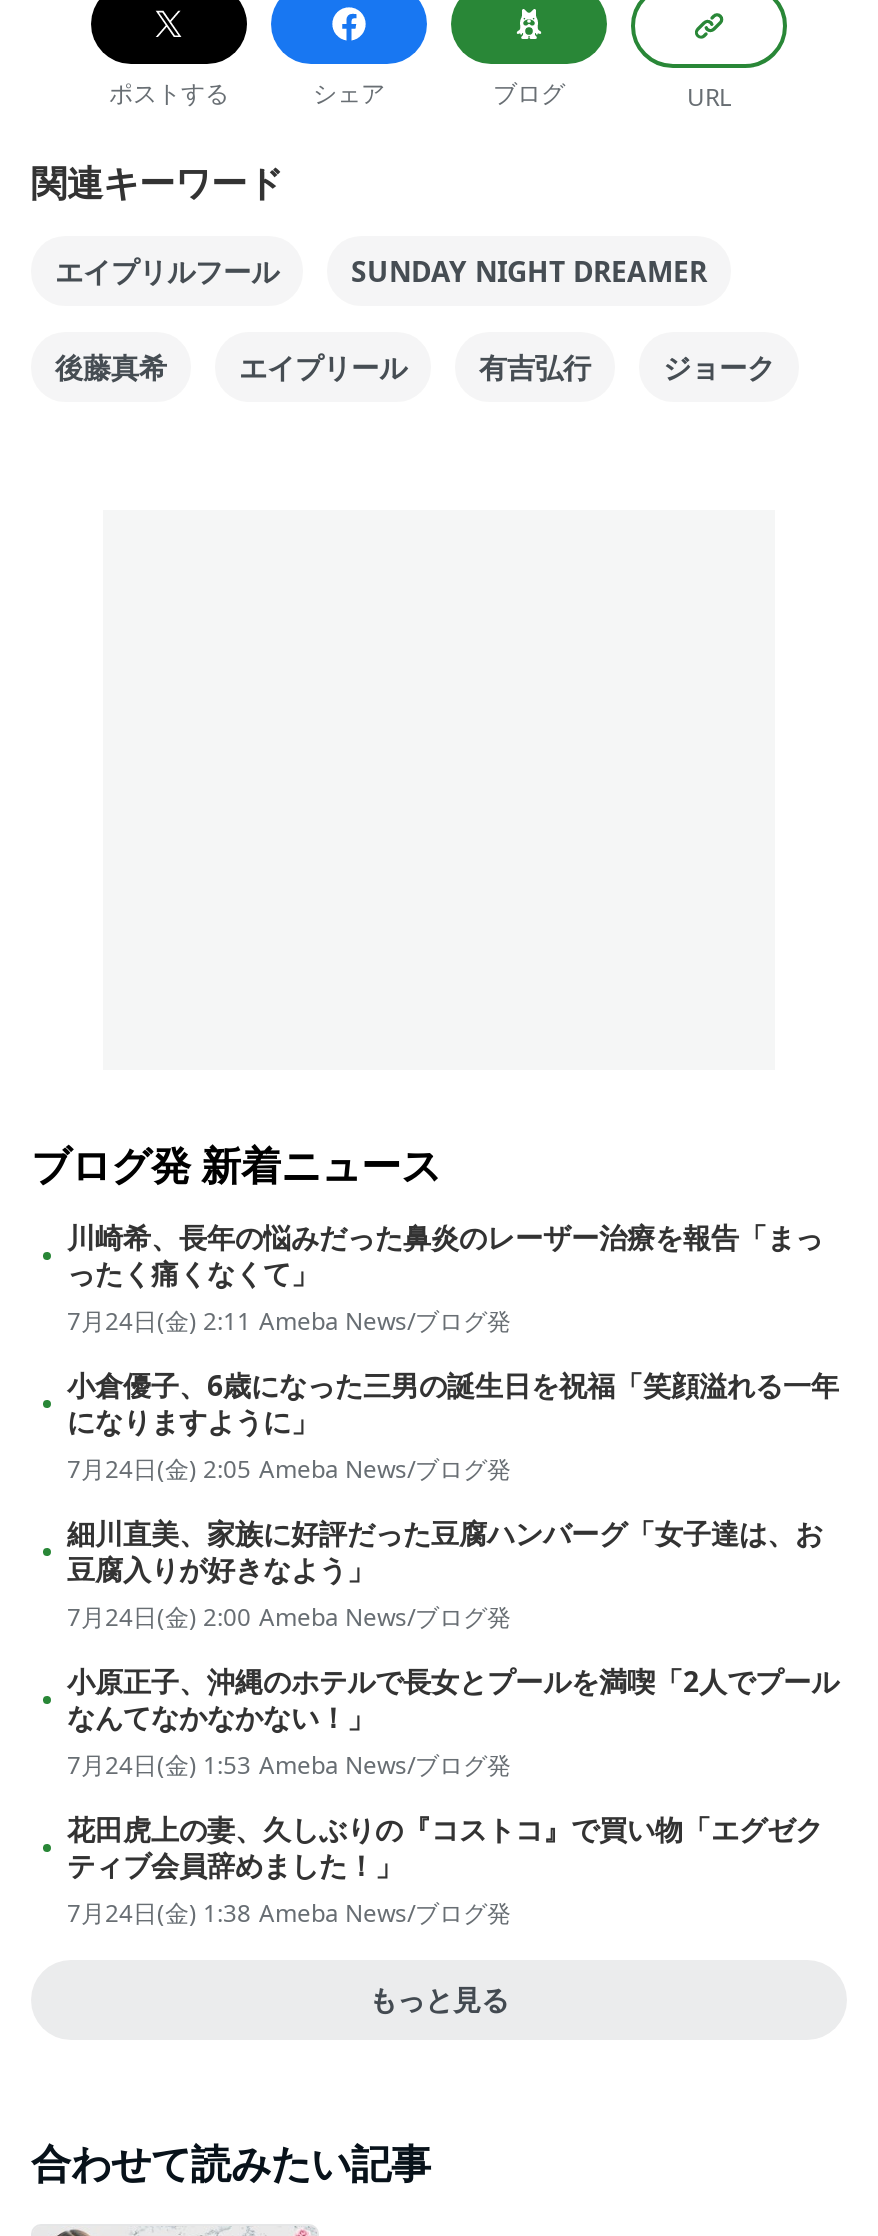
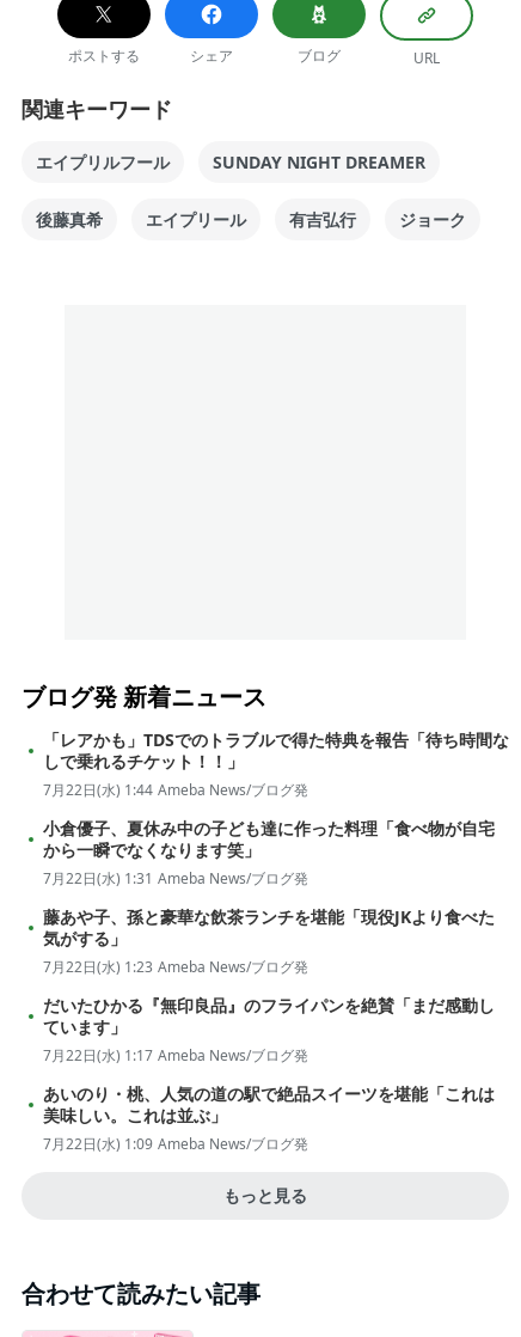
[67,1218,823,1338] 川崎希、長年の悩みだった鼻炎のレーザー治療を報告「まっ | ったく痛くなくて」 | 7月24日(金) 2:11 Ameba News/ブログ発 -> [43,728,509,800] 「レアかも」TDSでのトラブルで得た特典を報告「待ち時間な | しで乗れるチケット！！」 | 7月22日(水) 1:44 Ameba News/ブログ発
[67,1366,839,1486] 小倉優子、6歳になった三男の誕生日を祝福「笑顔溢れる一年 | になりますように」 | 7月24日(金) 2:05 Ameba News/ブログ発 -> [43,817,495,889] 小倉優子、夏休み中の子ども達に作った料理「食べ物が自宅 | から一瞬でなくなります笑」 | 7月22日(水) 1:31 Ameba News/ブログ発
[67,1514,823,1634] 細川直美、家族に好評だった豆腐ハンバーグ「女子達は、お | 豆腐入りが好きなよう」 | 7月24日(金) 2:00 Ameba News/ブログ発 -> [43,905,495,977] 藤あや子、孫と豪華な飲茶ランチを堪能「現役JKより食べた | 気がする」 | 7月22日(水) 1:23 Ameba News/ブログ発
[67,1662,839,1782] 小原正子、沖縄のホテルで長女とプールを満喫「2人でプール | なんてなかなかない！」 | 7月24日(金) 1:53 Ameba News/ブログ発 -> [43,994,495,1066] だいたひかる『無印良品』のフライパンを絶賛「まだ感動し | ています」 | 7月22日(水) 1:17 Ameba News/ブログ発
[67,1810,823,1930] 花田虎上の妻、久しぶりの『コストコ』で買い物「エグゼク | ティブ会員辞めました！」 | 7月24日(金) 1:38 Ameba News/ブログ発 -> [43,1082,495,1154] あいのり・桃、人気の道の駅で絶品スイーツを堪能「これは | 美味しい。これは並ぶ」 | 7月22日(水) 1:09 Ameba News/ブログ発

